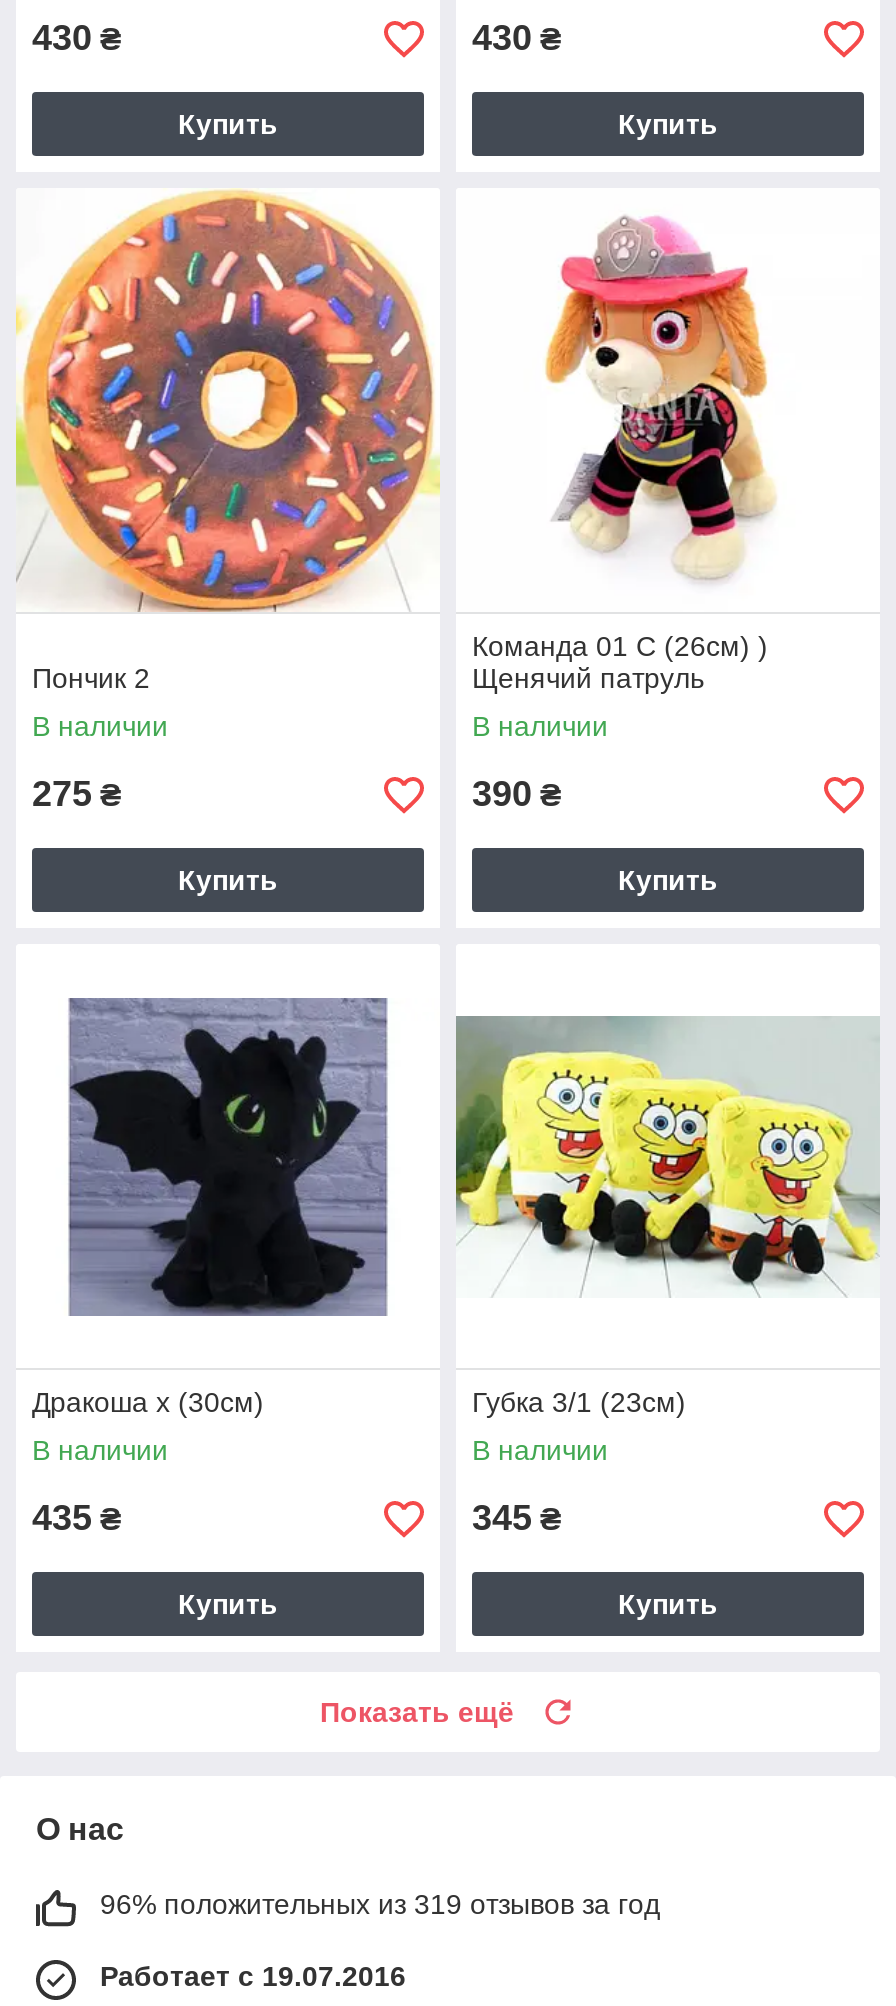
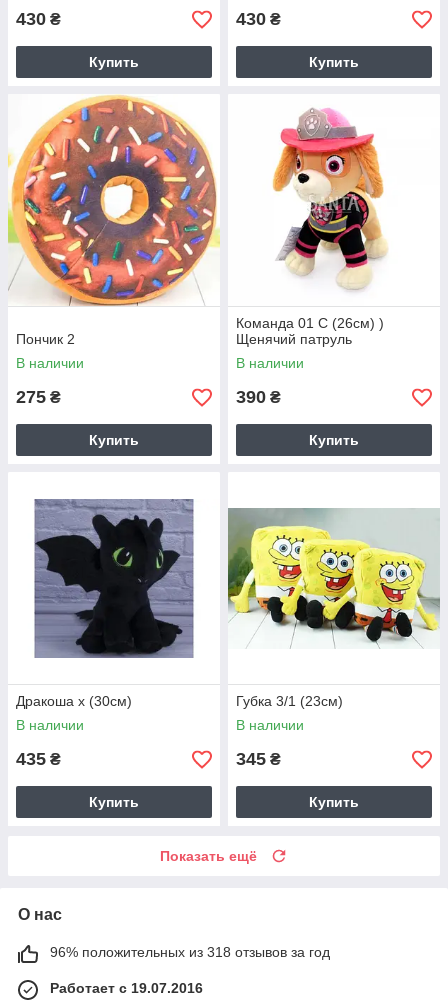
[100,1889,660,1921] 96% положительных из 319 отзывов за год -> [50,944,330,960] 96% положительных из 318 отзывов за год

